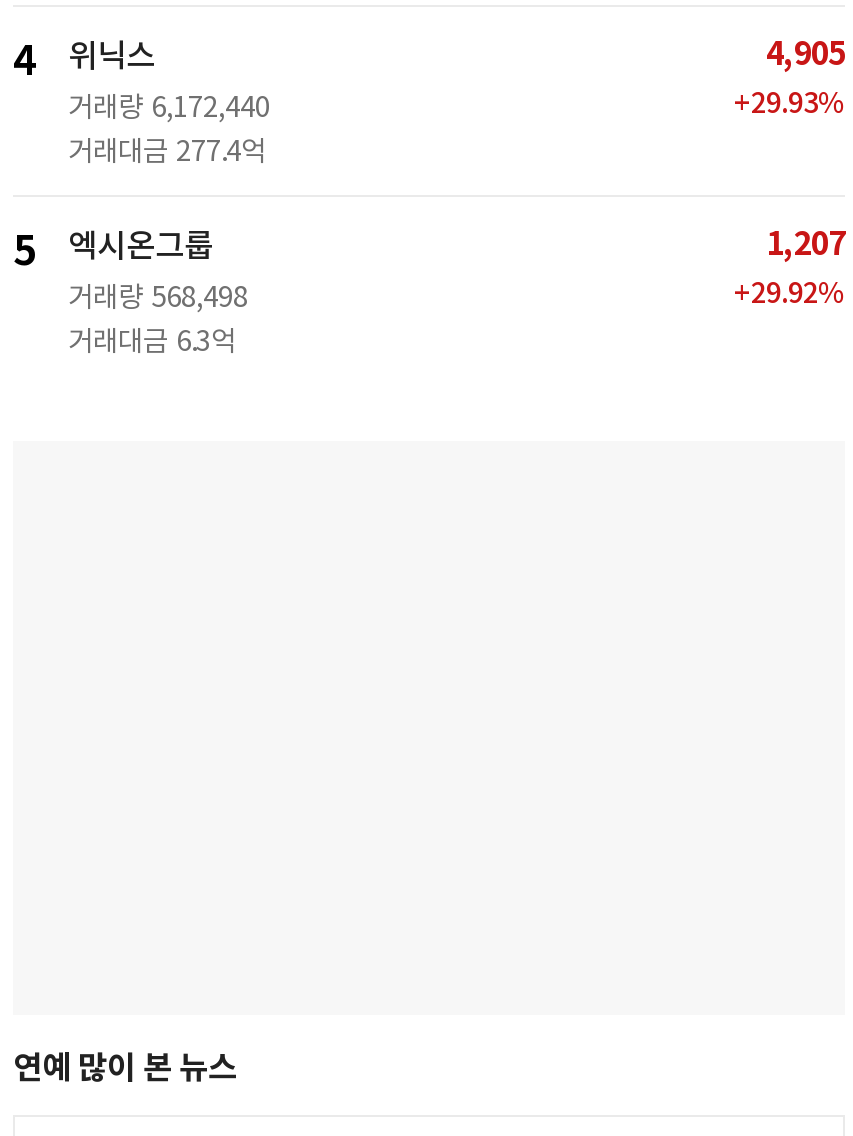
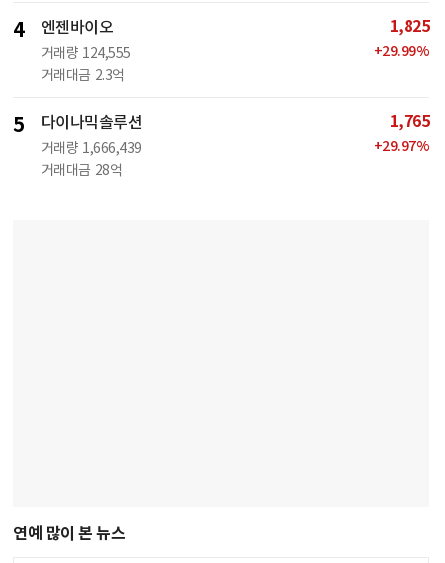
[68,34,270,168] 위닉스 | 거래량 6,172,440 | 거래대금 277.4억 -> [40,17,130,84] 엔젠바이오 | 거래량 124,555 | 거래대금 2.3억
[734,32,845,120] 4,905 | +29.93% -> [373,16,429,60] 1,825 | +29.99%
[68,224,248,358] 엑시온그룹 | 거래량 568,498 | 거래대금 6.3억 -> [40,112,142,179] 다이나믹솔루션 | 거래량 1,666,439 | 거래대금 28억
[734,222,845,310] 1,207 | +29.92% -> [373,111,429,155] 1,765 | +29.97%

